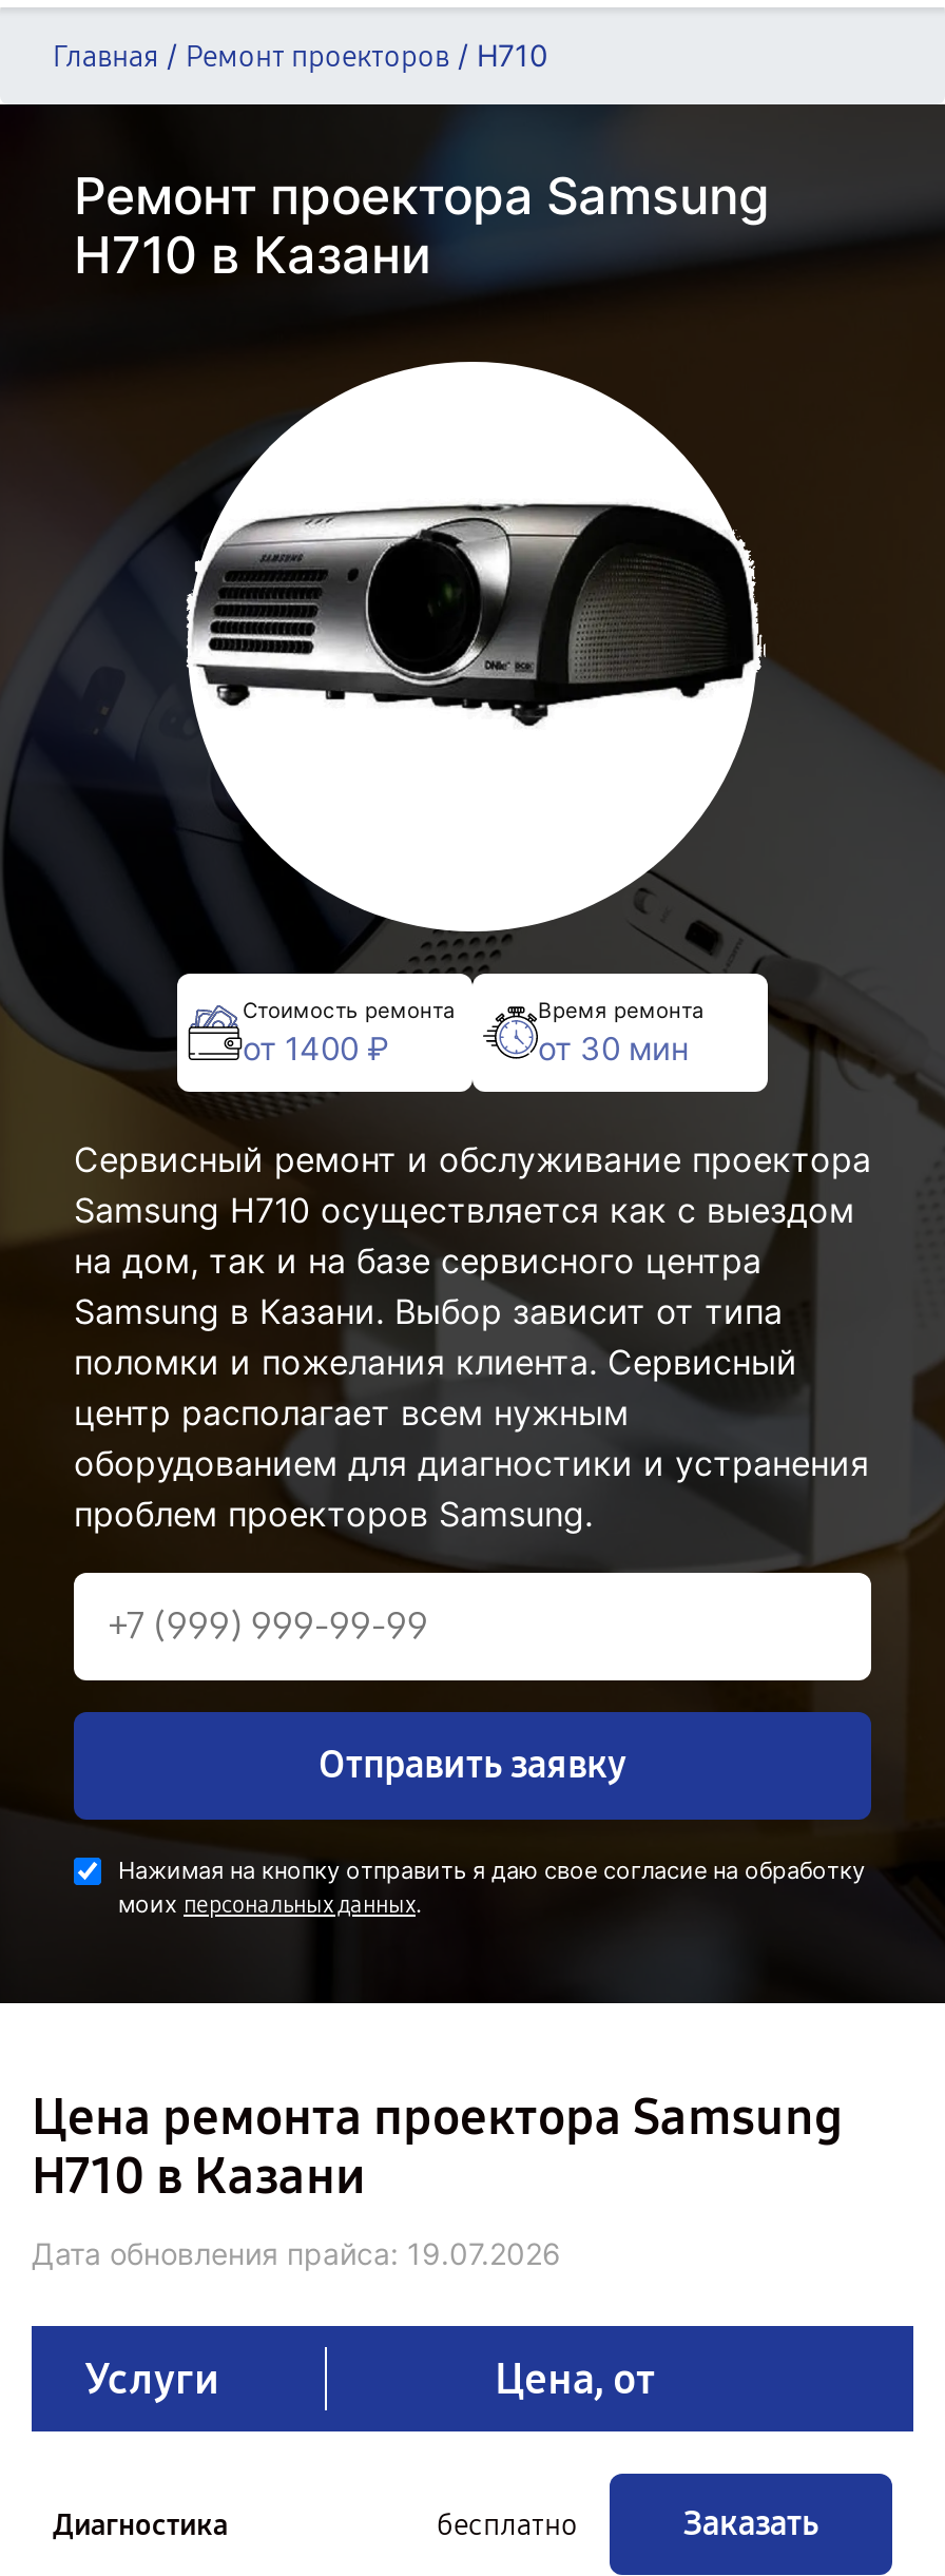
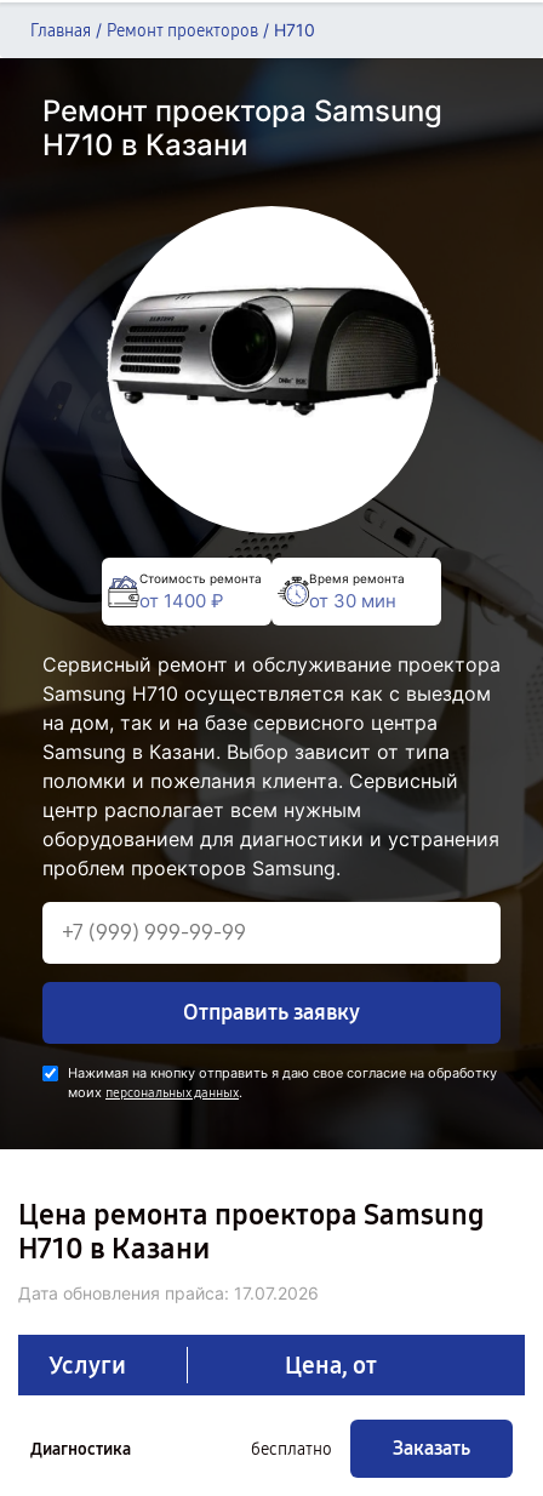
[32,2235,561,2271] Дата обновления прайса: 19.07.2026 -> [18,1283,319,1303] Дата обновления прайса: 17.07.2026

